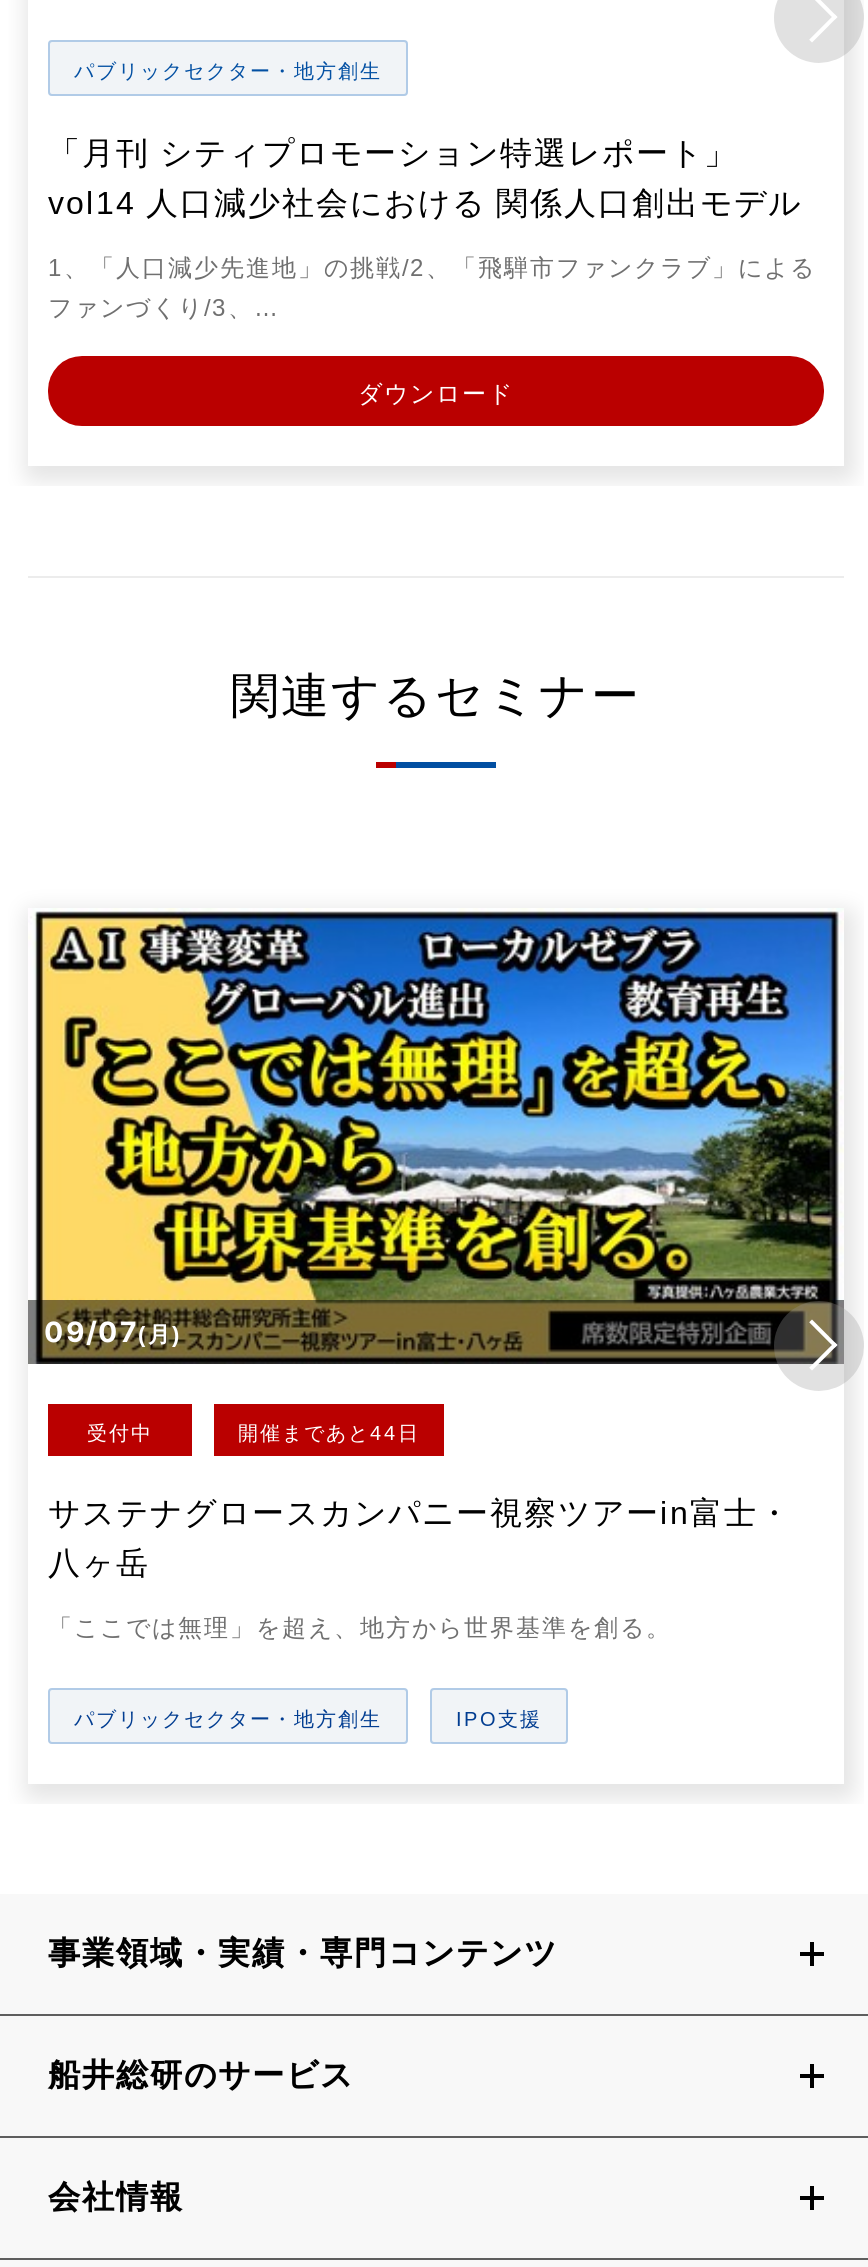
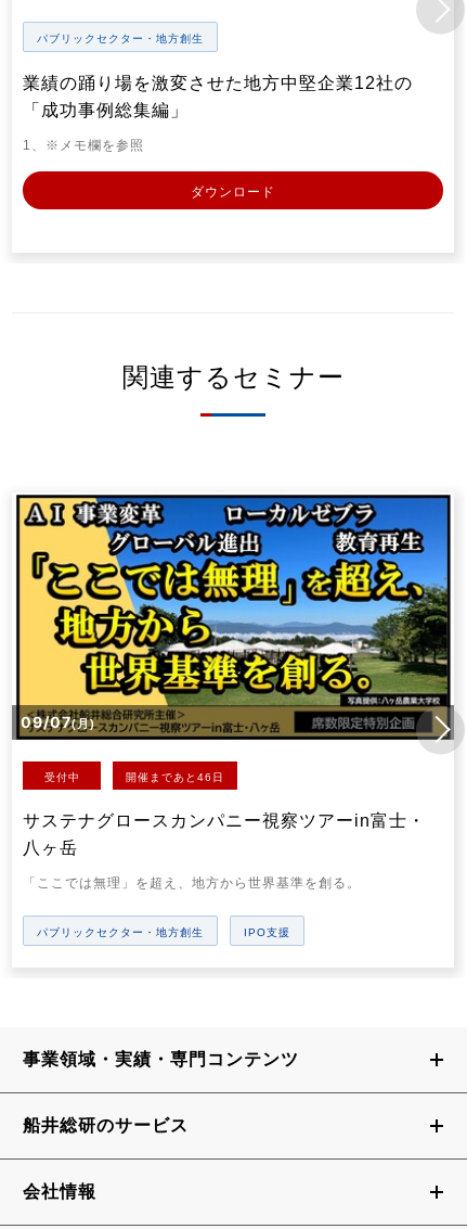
[48,135,738,169] 「月刊 シティプロモーション特選レポート」 -> [23,73,413,92] 業績の踊り場を激変させた地方中堅企業12社の
[48,185,802,219] vol14 人口減少社会における 関係人口創出モデル -> [23,100,189,119] 「成功事例総集編」
[48,253,816,321] 1、「人口減少先進地」の挑戦/2、「飛騨市ファンクラブ」による | ファンづくり/3、… -> [23,137,144,153] 1、※メモ欄を参照
moved [358,379,514,407] -> [191,184,275,199]: ダウンロード
[238,1422,420,1444] 開催まであと44日 -> [126,771,224,783] 開催まであと46日

